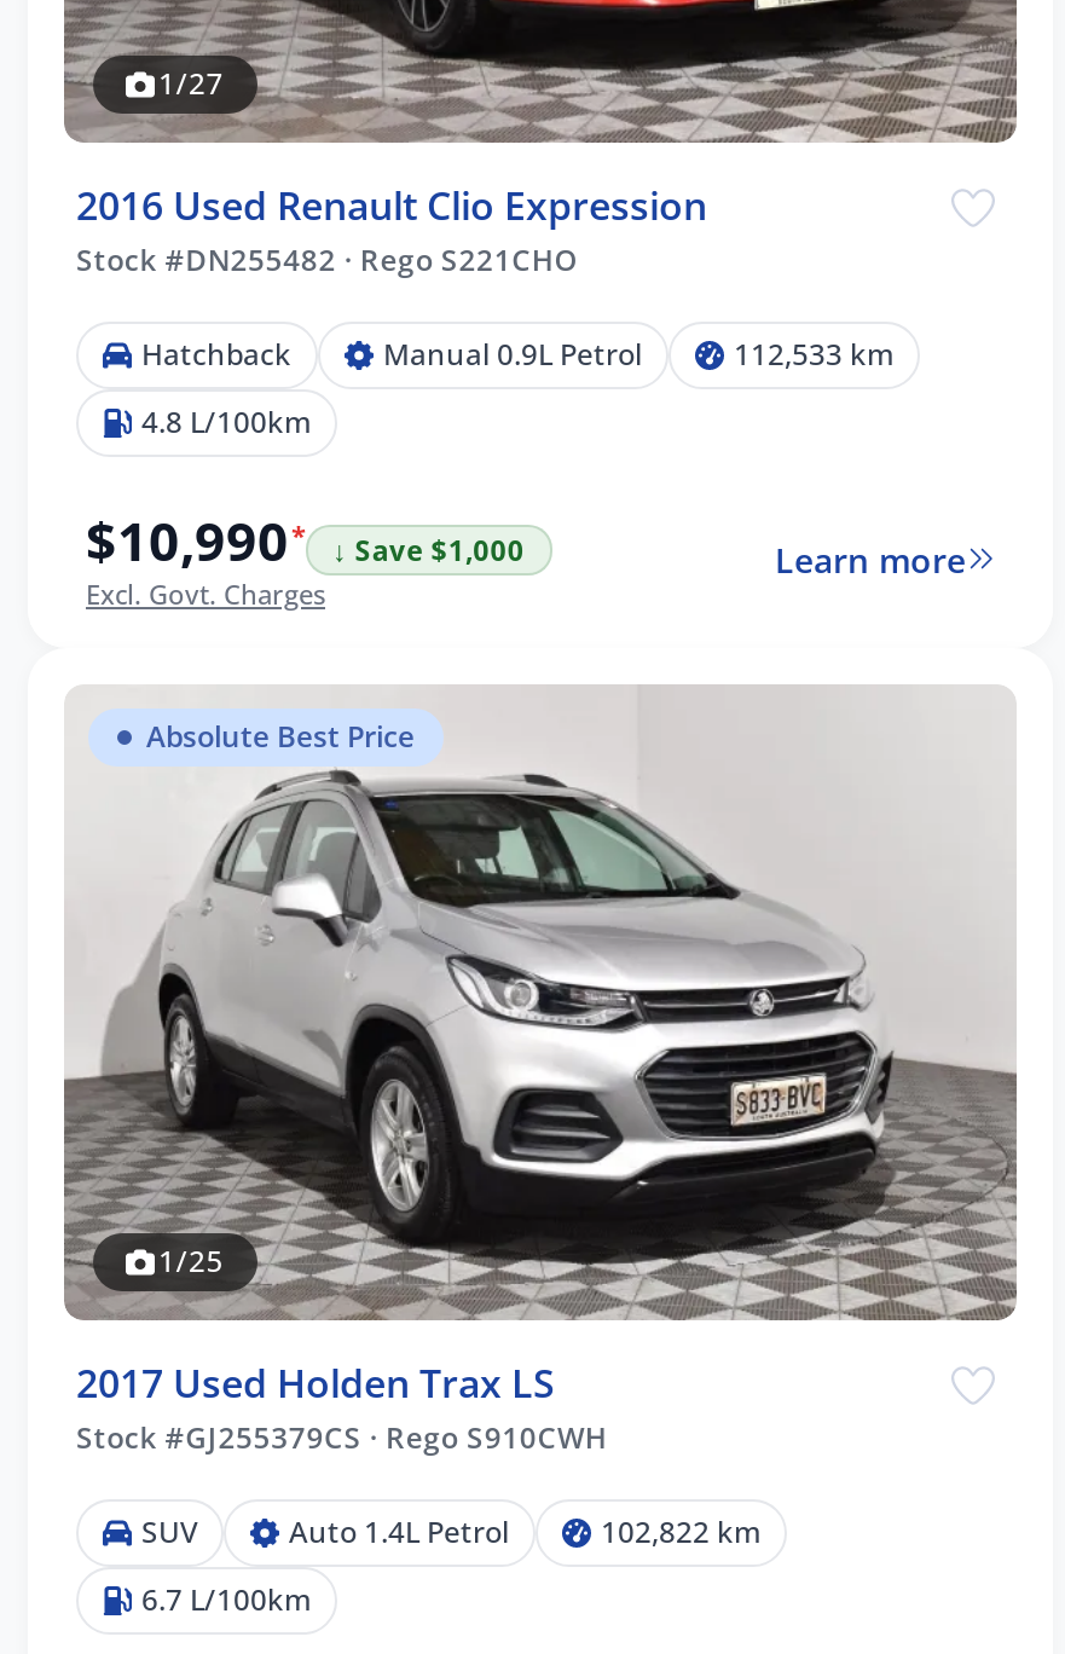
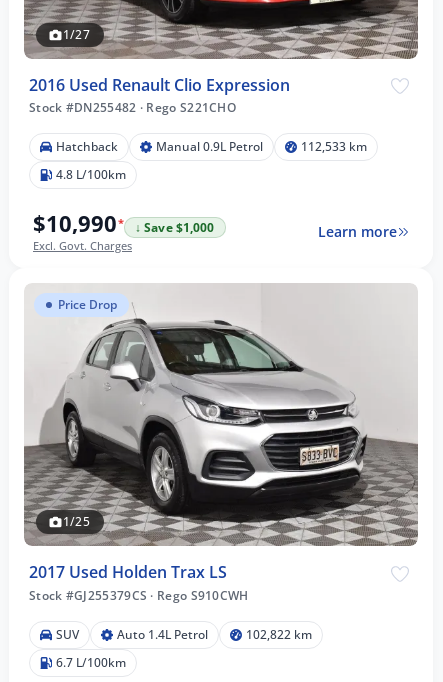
[146,716,415,757] Absolute Best Price -> [58,296,117,313] Price Drop

